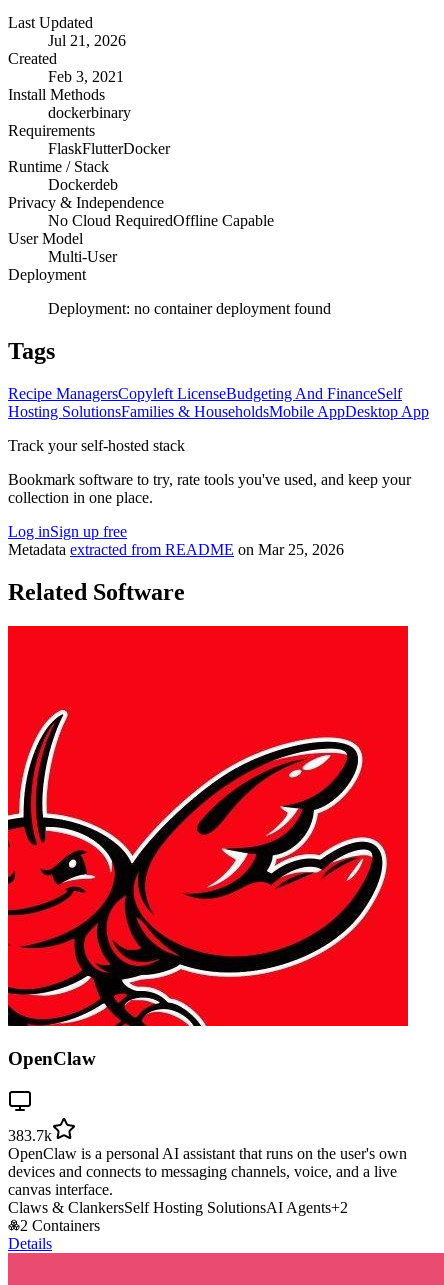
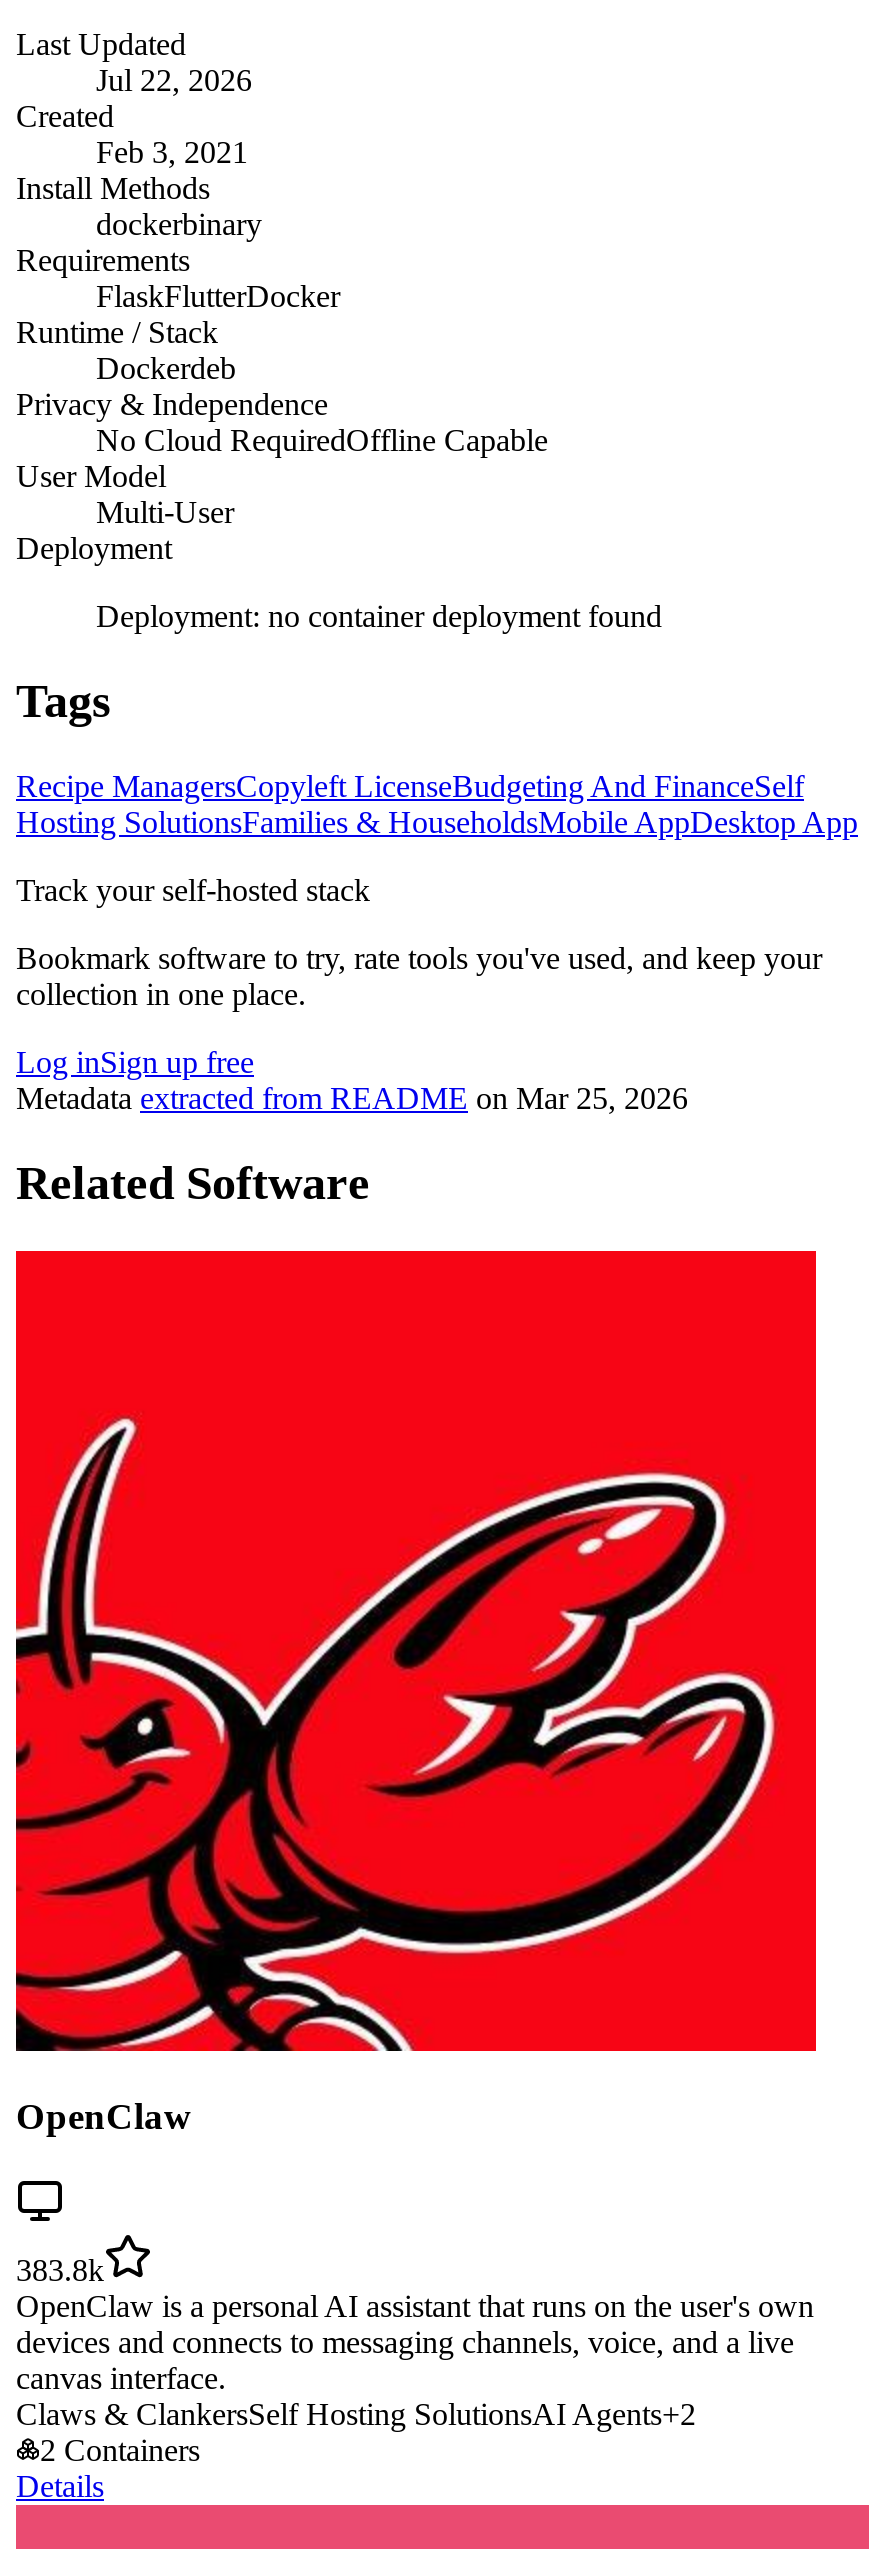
[48,32,126,49] Jul 21, 2026 -> [96,63,252,97] Jul 22, 2026
[8,1127,52,1144] 383.7k -> [16,2253,104,2287] 383.8k

